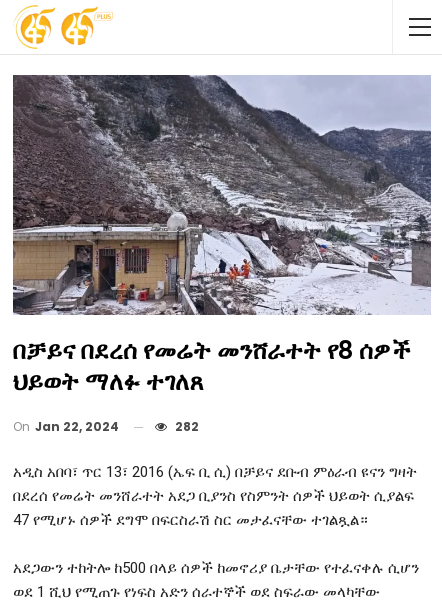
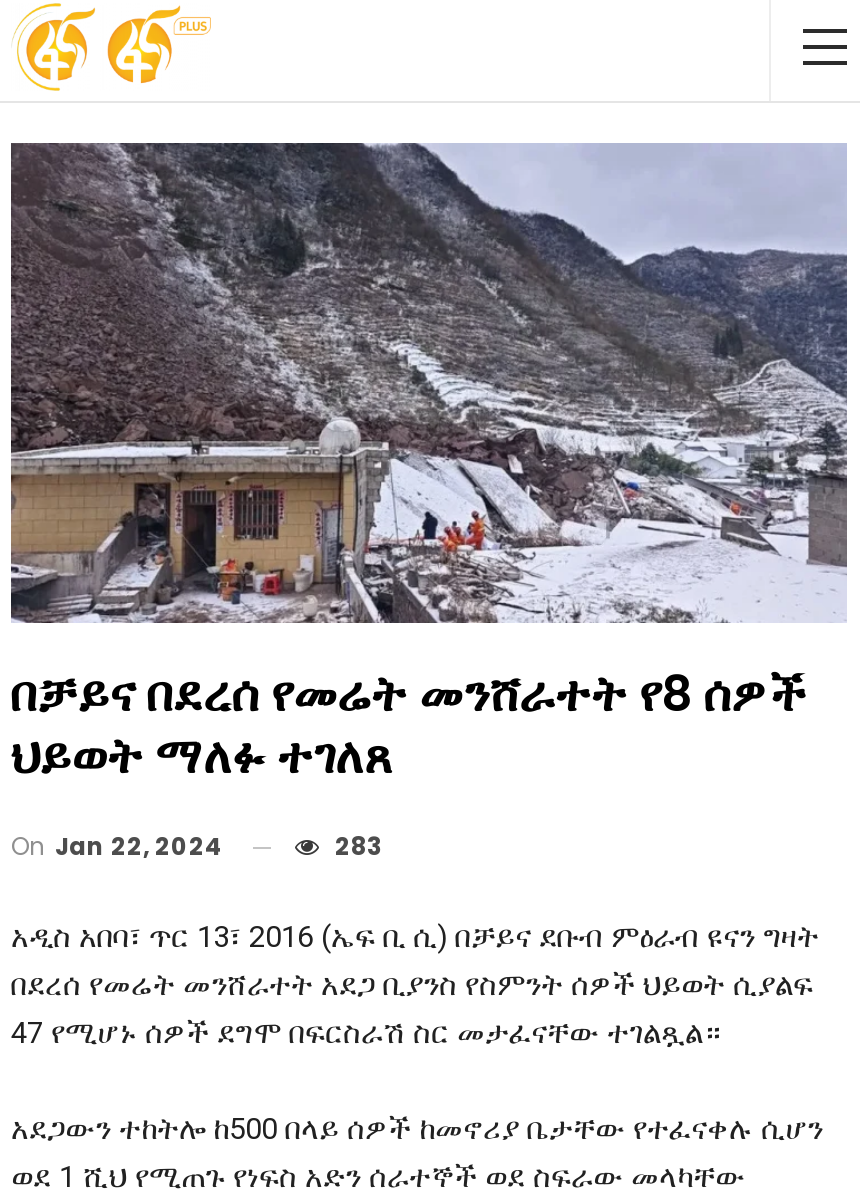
[175,418,199,435] 282 -> [335,828,383,862] 283

